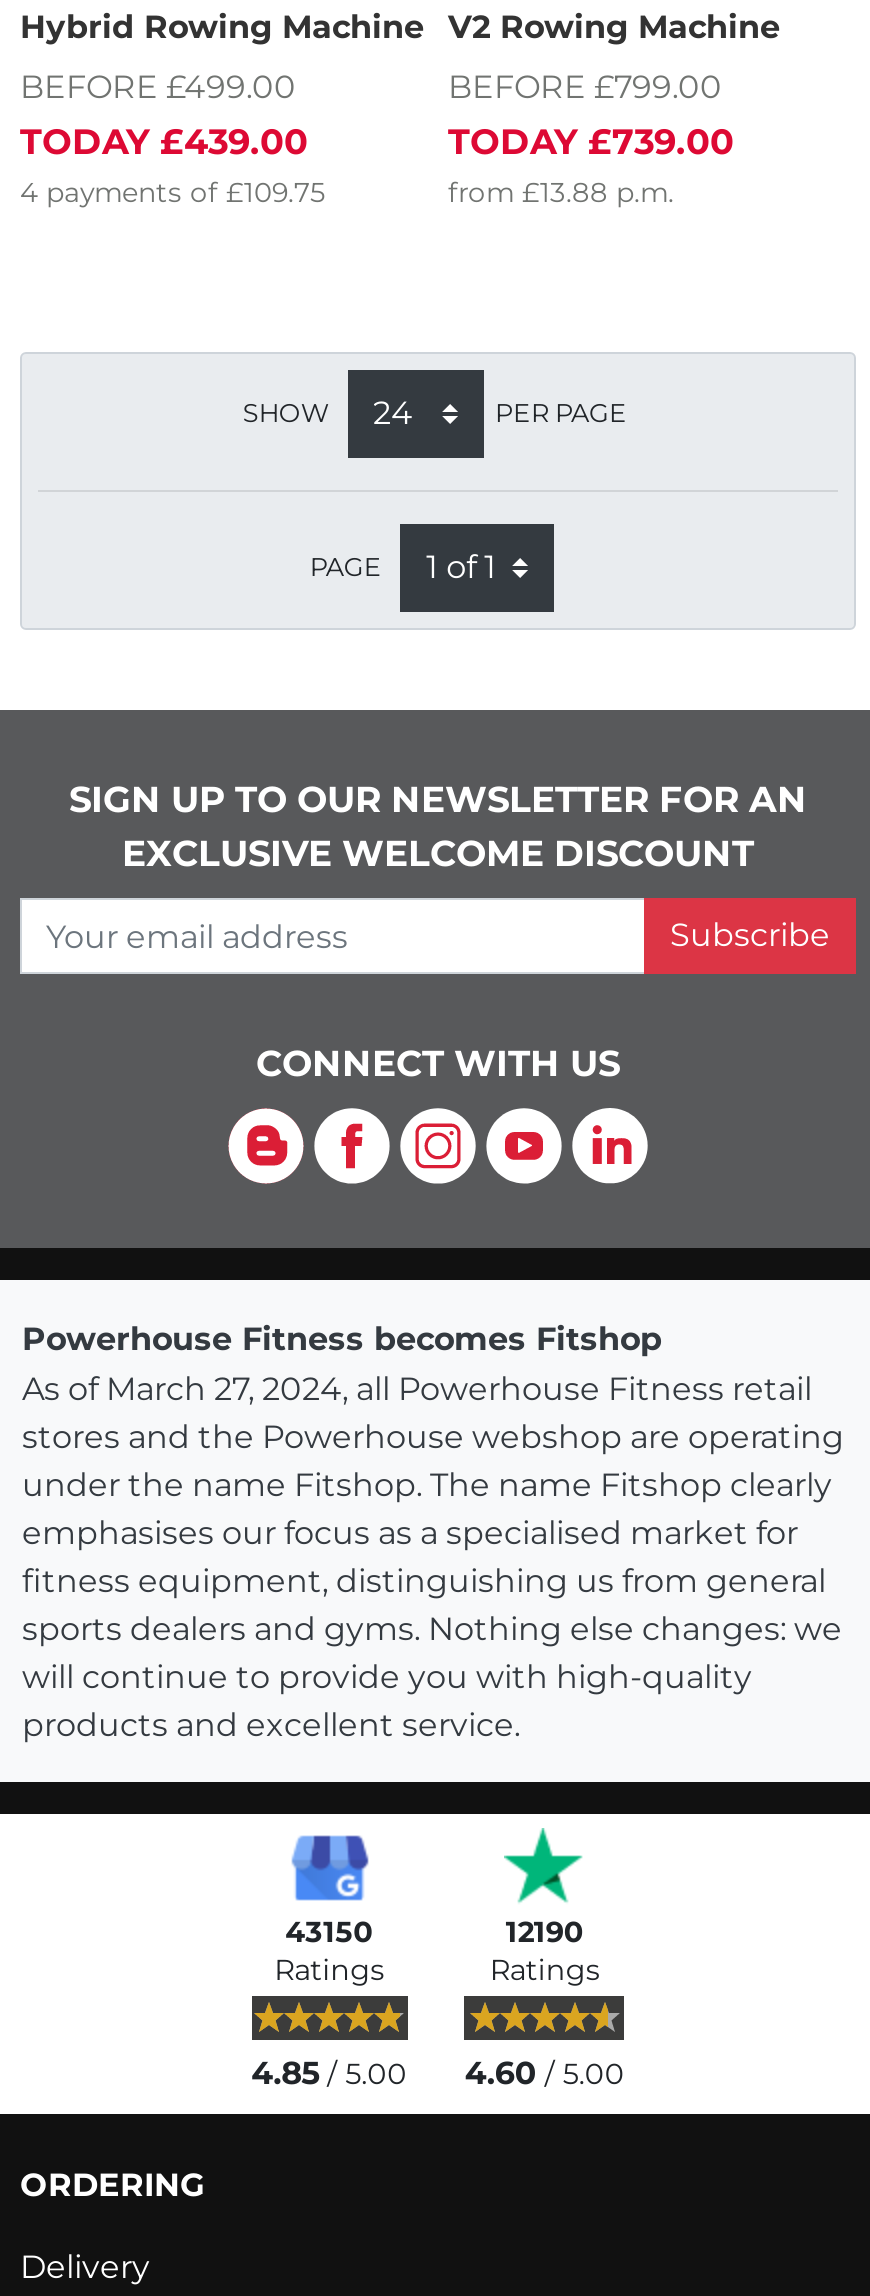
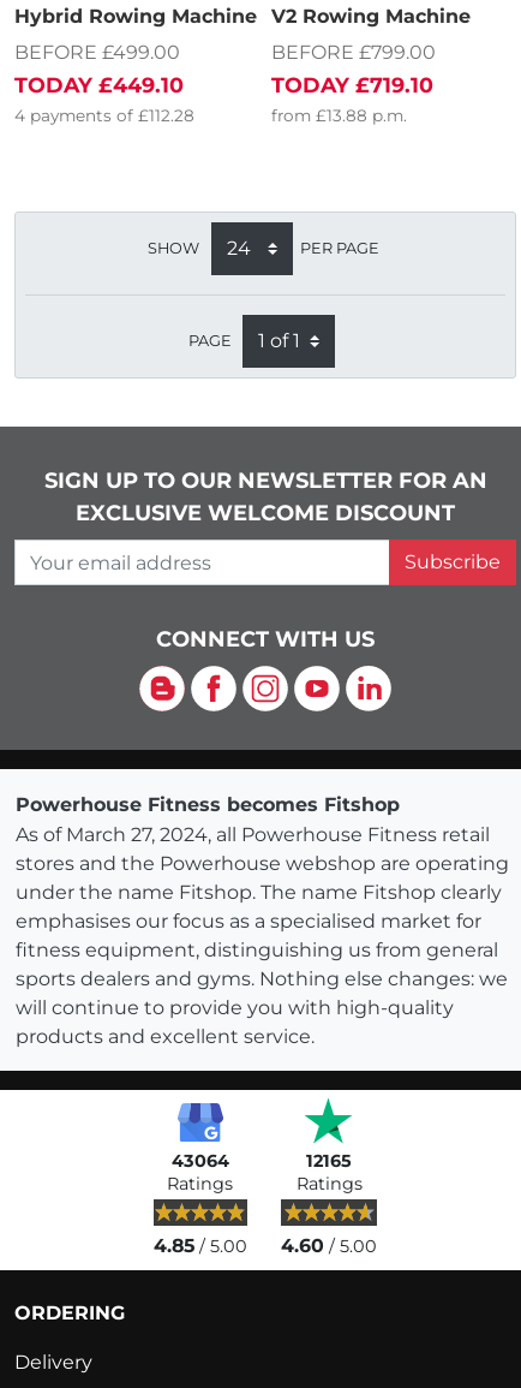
[20,121,326,209] TODAY £439.00 | 4 payments of £109.75 -> [14,72,194,125] TODAY £449.10 | 4 payments of £112.28
[448,121,734,163] TODAY £739.00 -> [271,72,433,98] TODAY £719.10
[285,1915,373,1951] 43150 -> [171,1151,229,1172] 43064
[506,1915,584,1951] 12190 -> [307,1151,352,1172] 12165

